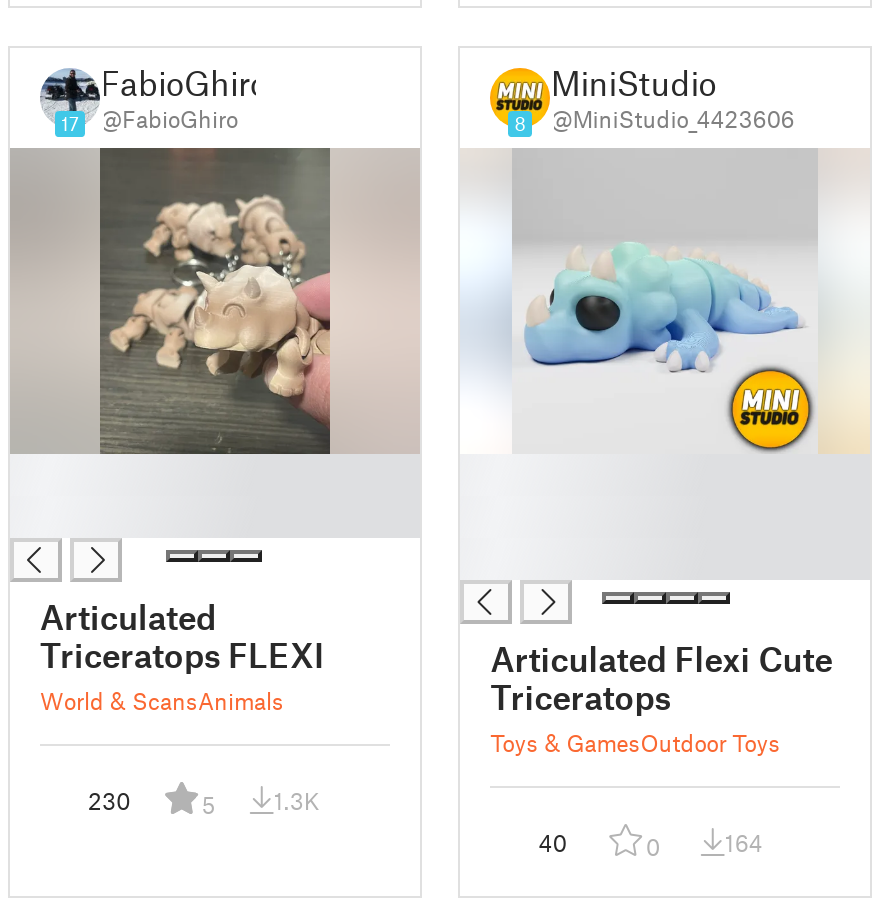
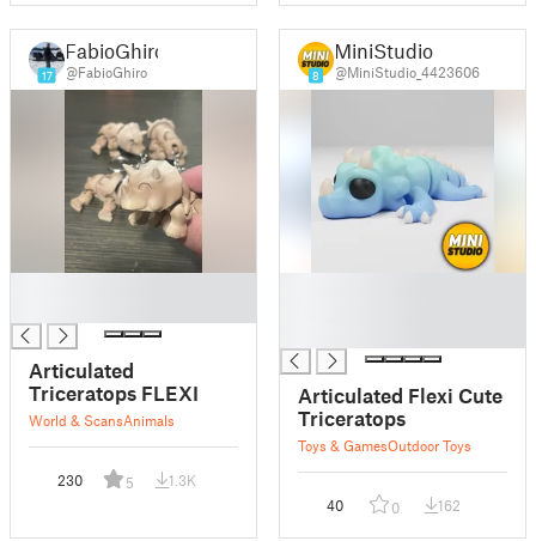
[725,828,763,856] 164 -> [438,497,461,513] 162

